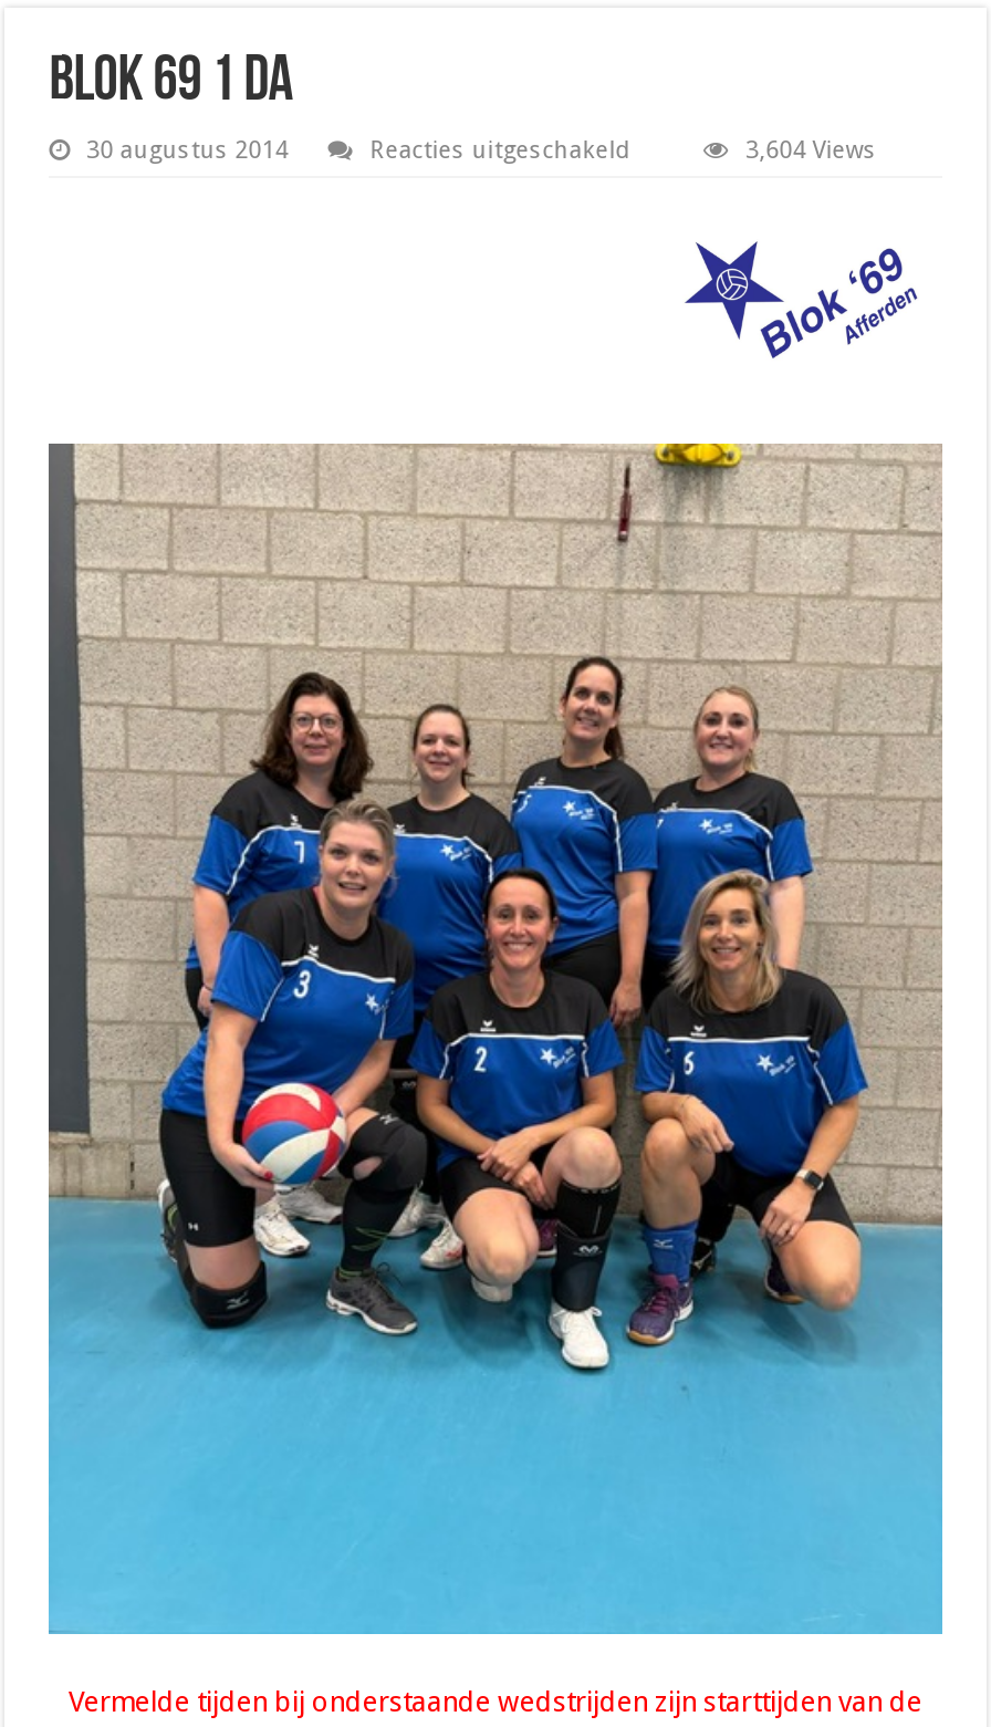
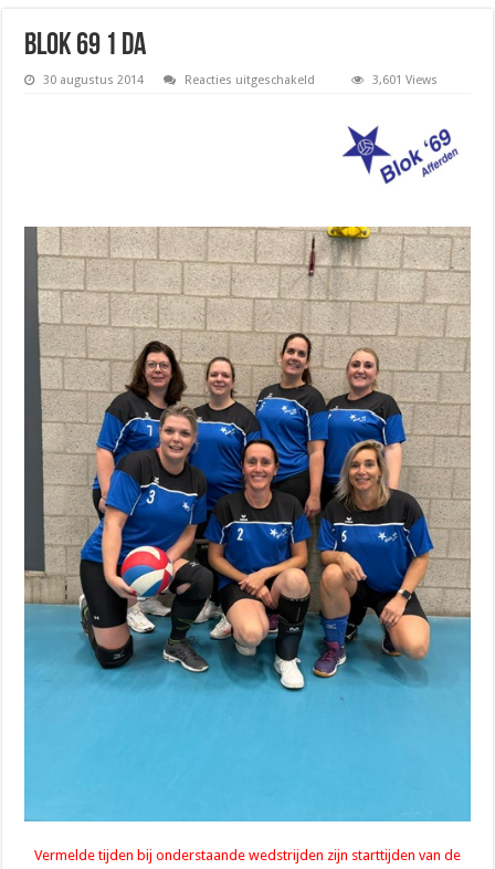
[746,136,876,165] 3,604 Views -> [373,73,438,87] 3,601 Views

